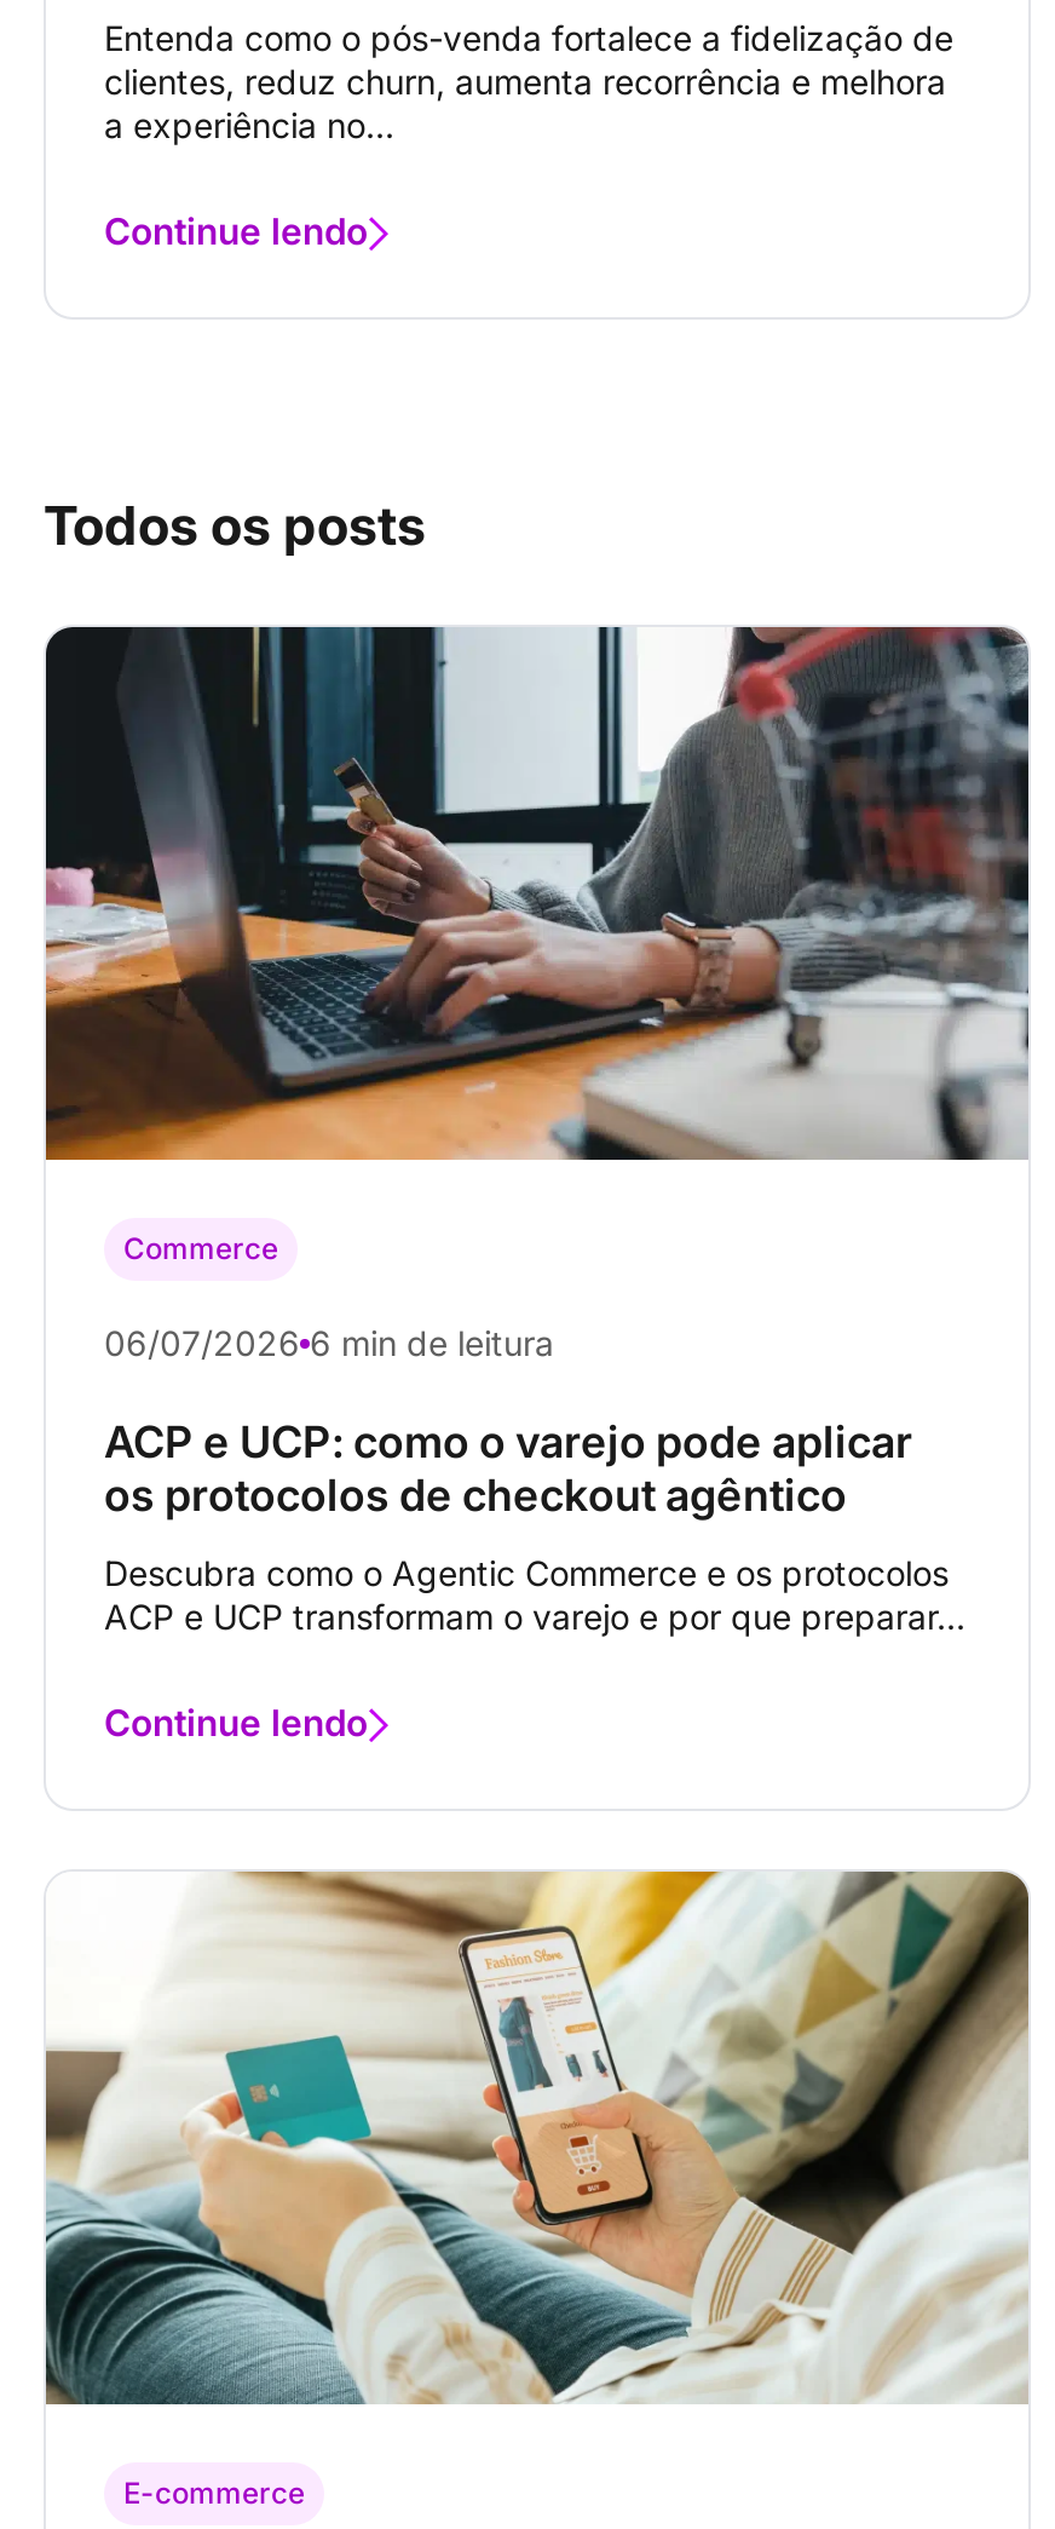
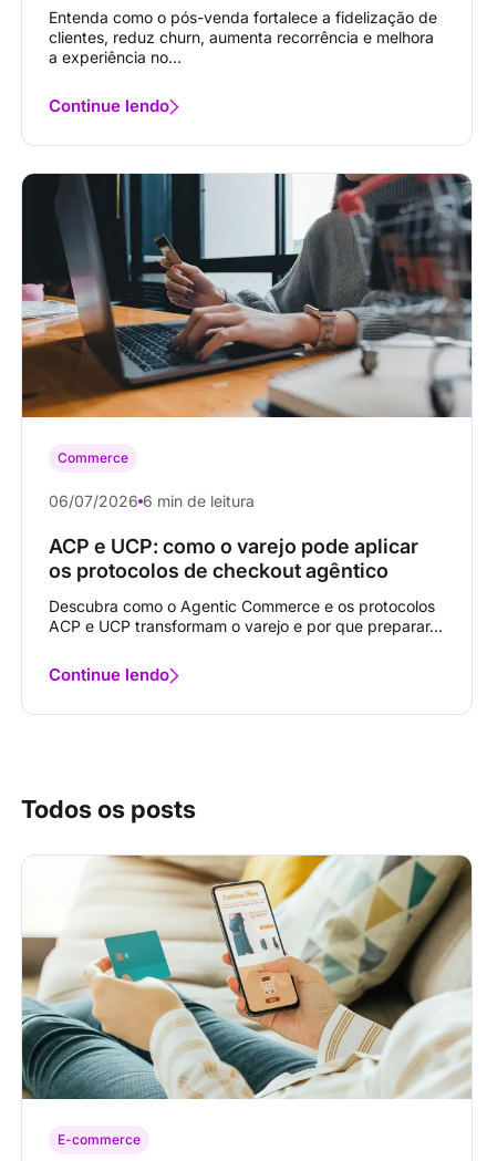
moved [44,494,426,557] -> [21,795,196,823]: Todos os posts
moved [41,625,1033,1746] -> [20,173,474,685]: [image] | Commerce | 06/07/2026 6 min de leitura | ACP e UCP: como o varejo pode aplicar | os protocolos de checkout agêntico | Descubra como o Agentic Commerce e os protocolos | ACP e UCP transformam o varejo e por que preparar... | Continue lendo

